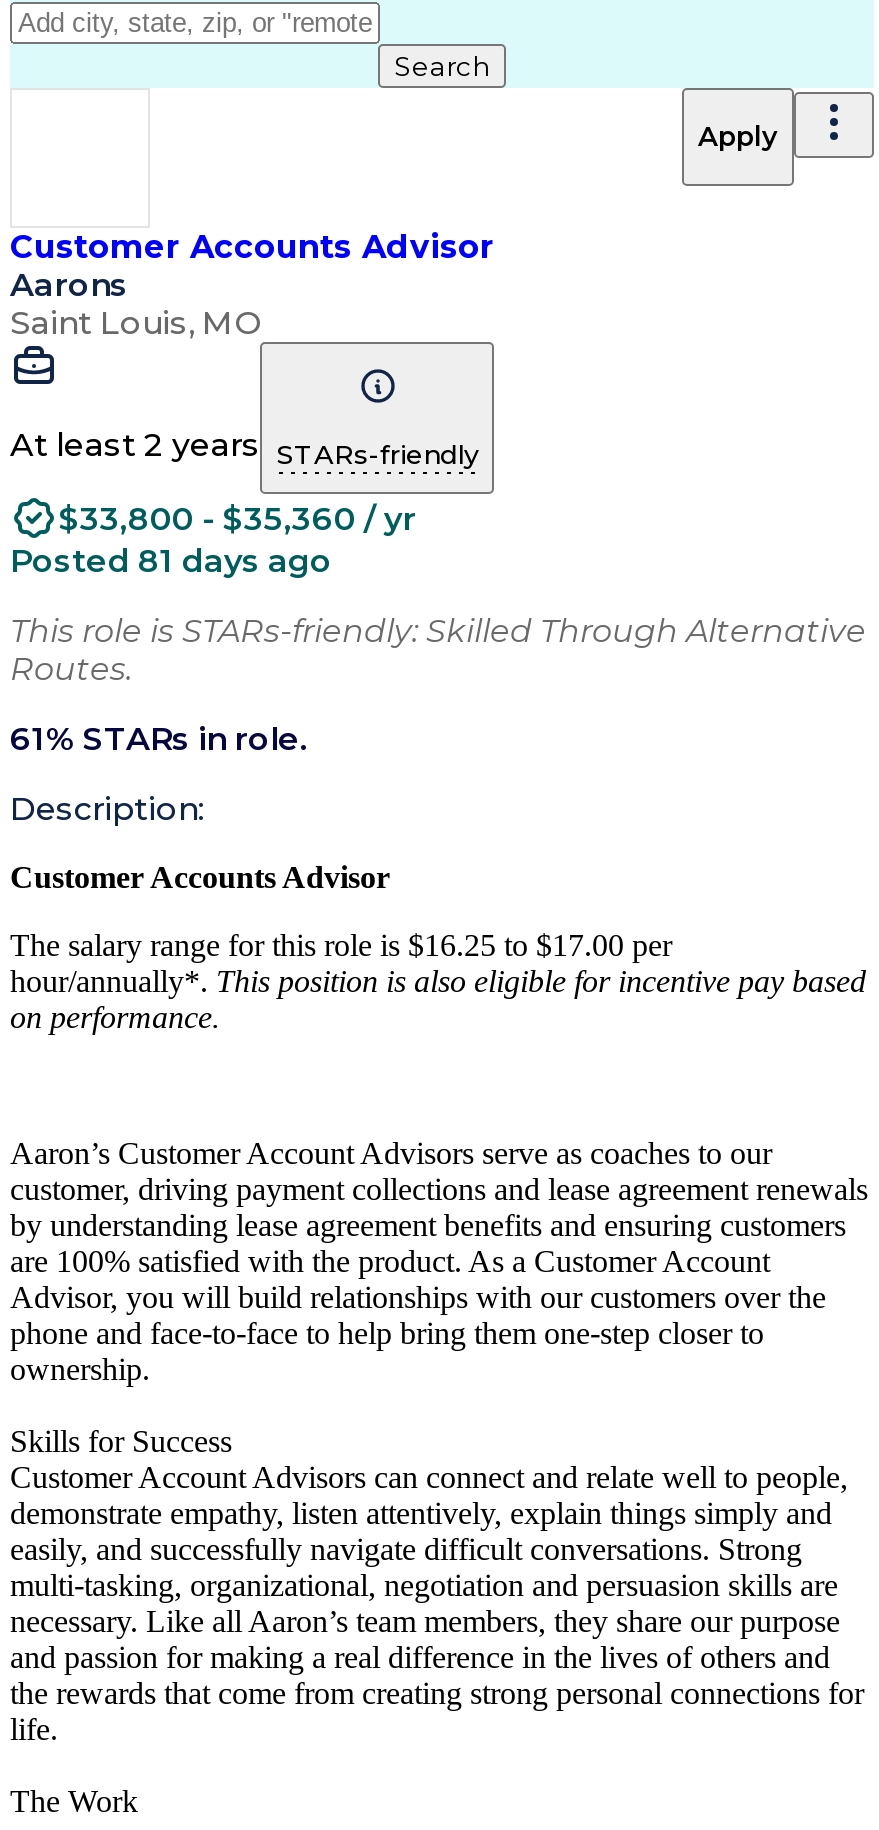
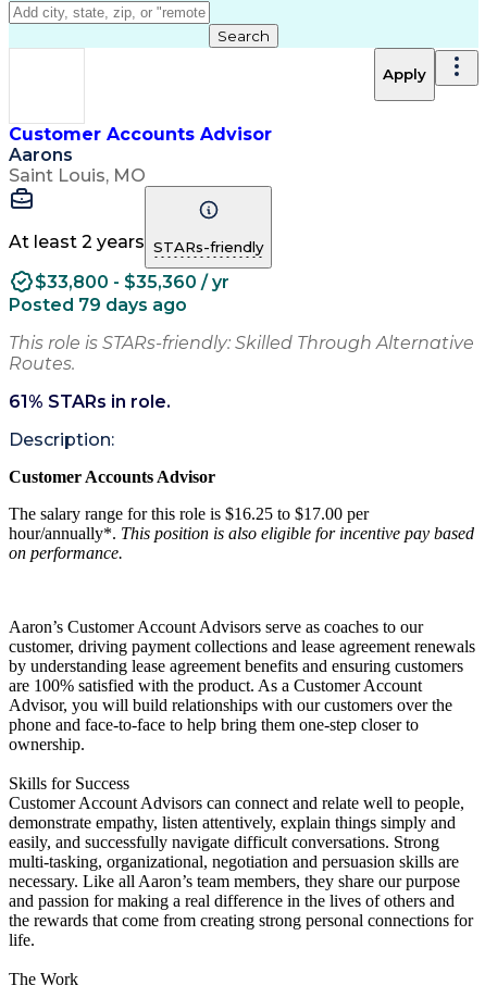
[10,542,332,580] Posted 81 days ago -> [9,295,187,315] Posted 79 days ago

